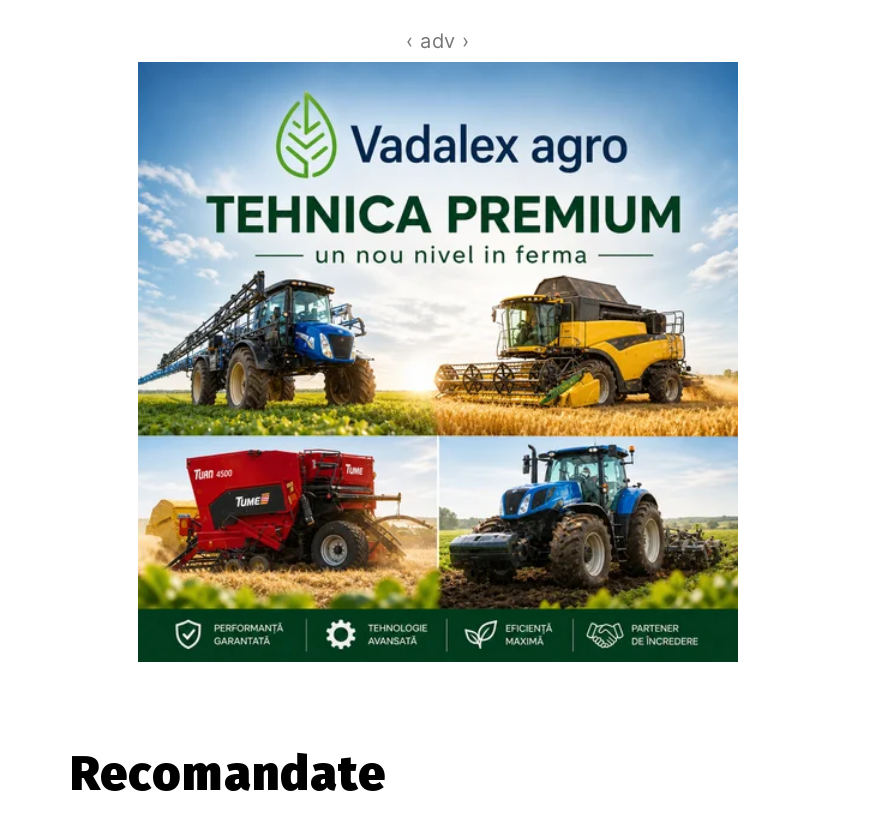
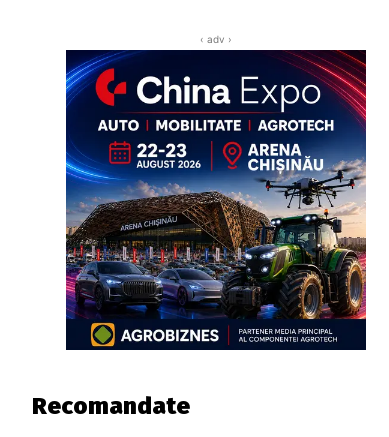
[136,60,740,662] [image] -> [65,49,367,350] [image]

